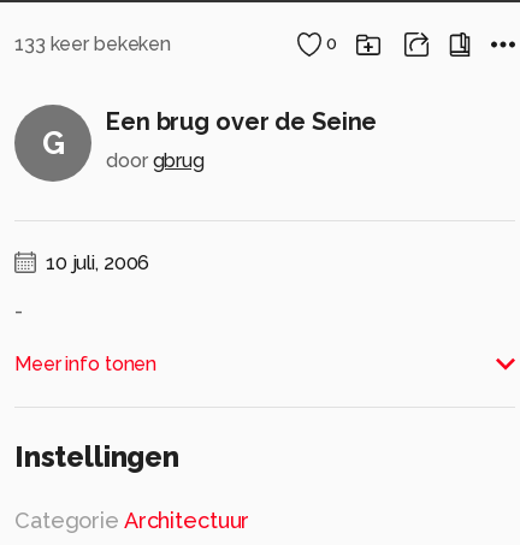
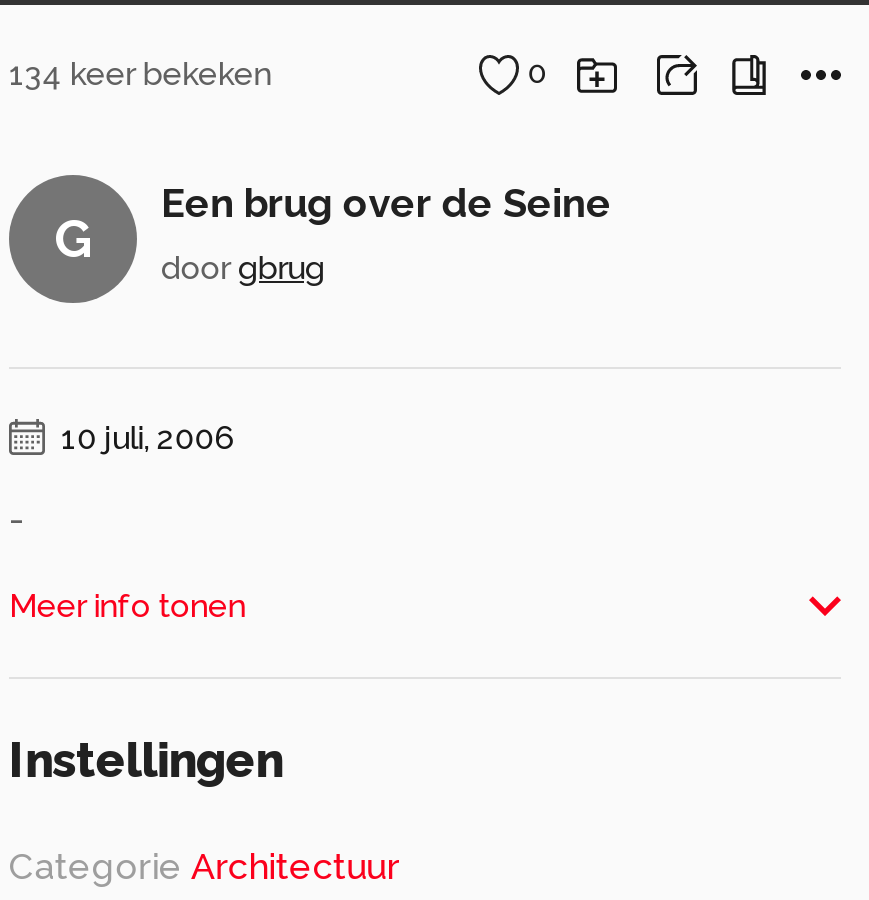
[14,32,171,55] 133 keer bekeken -> [9,55,271,93] 134 keer bekeken

